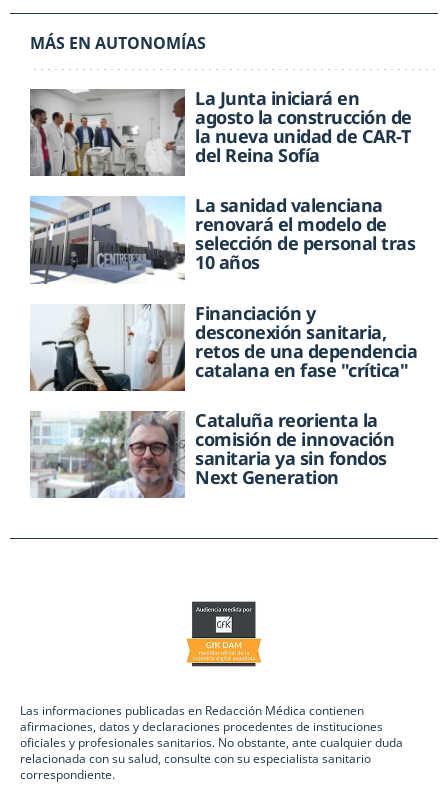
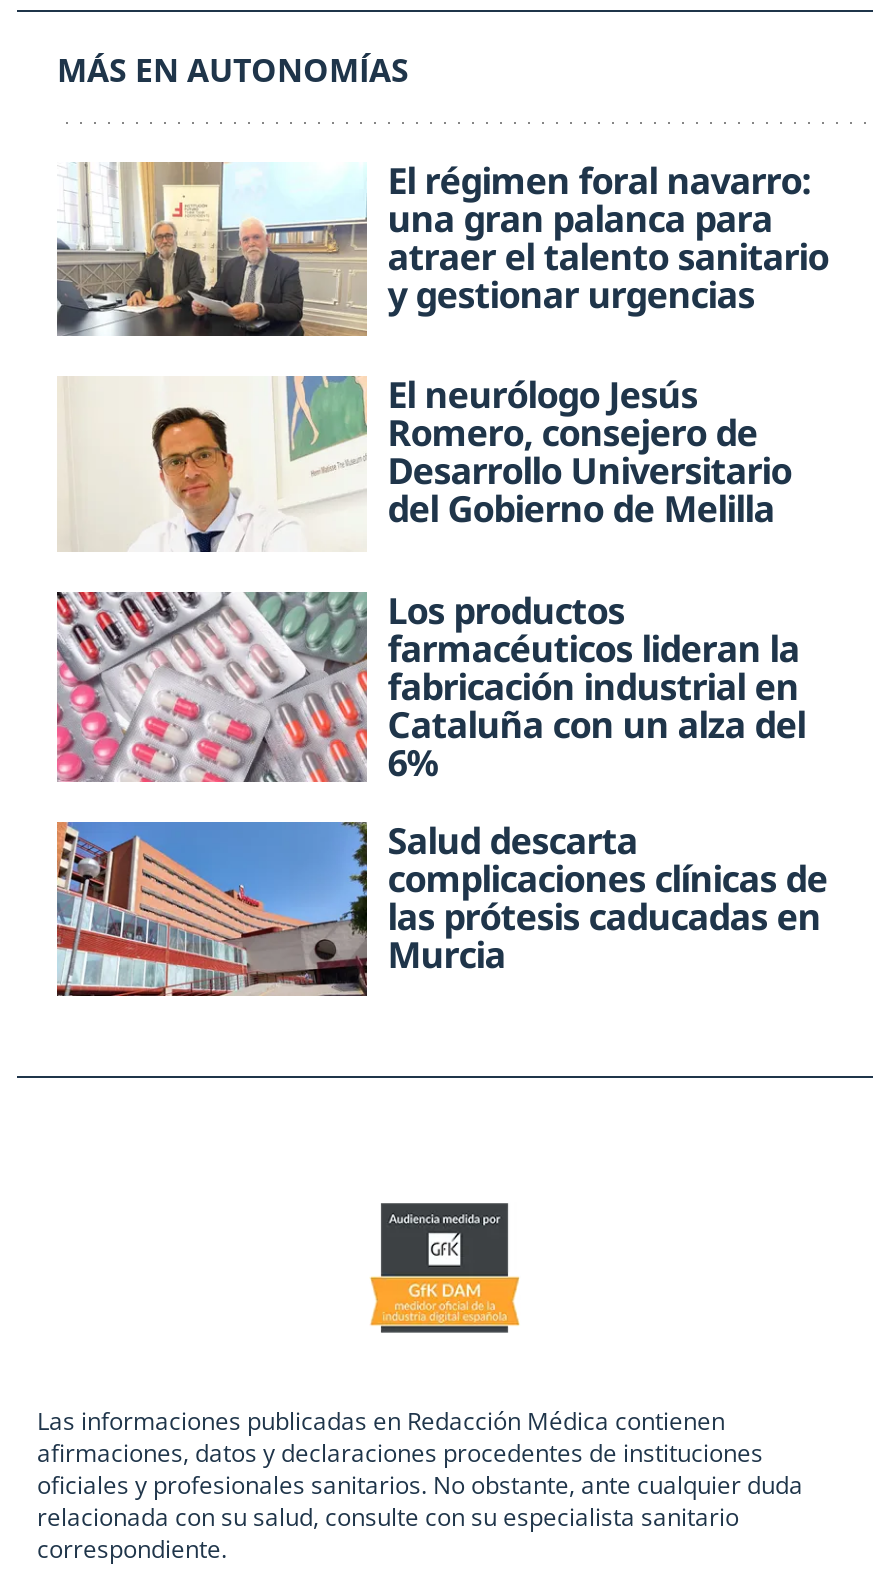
[29,86,412,177] [image] | La Junta iniciará en | agosto la construcción de | la nueva unidad de CAR-T | del Reina Sofía -> [57,156,828,338] [image] | El régimen foral navarro: | una gran palanca para | atraer el talento sanitario | y gestionar urgencias
[29,193,415,284] [image] | La sanidad valenciana | renovará el modelo de | selección de personal tras | 10 años -> [57,371,791,554] [image] | El neurólogo Jesús | Romero, consejero de | Desarrollo Universitario | del Gobierno de Melilla
[30,301,417,392] [image] | Financiación y | desconexión sanitaria, | retos de una dependencia | catalana en fase "crítica" -> [55,585,805,785] [image] | Los productos | farmacéuticos lideran la | fabricación industrial en | Cataluña con un alza del | 6%
[29,408,394,499] [image] | Cataluña reorienta la | comisión de innovación | sanitaria ya sin fondos | Next Generation -> [55,815,827,1000] [image] | Salud descarta | complicaciones clínicas de | las prótesis caducadas en | Murcia

